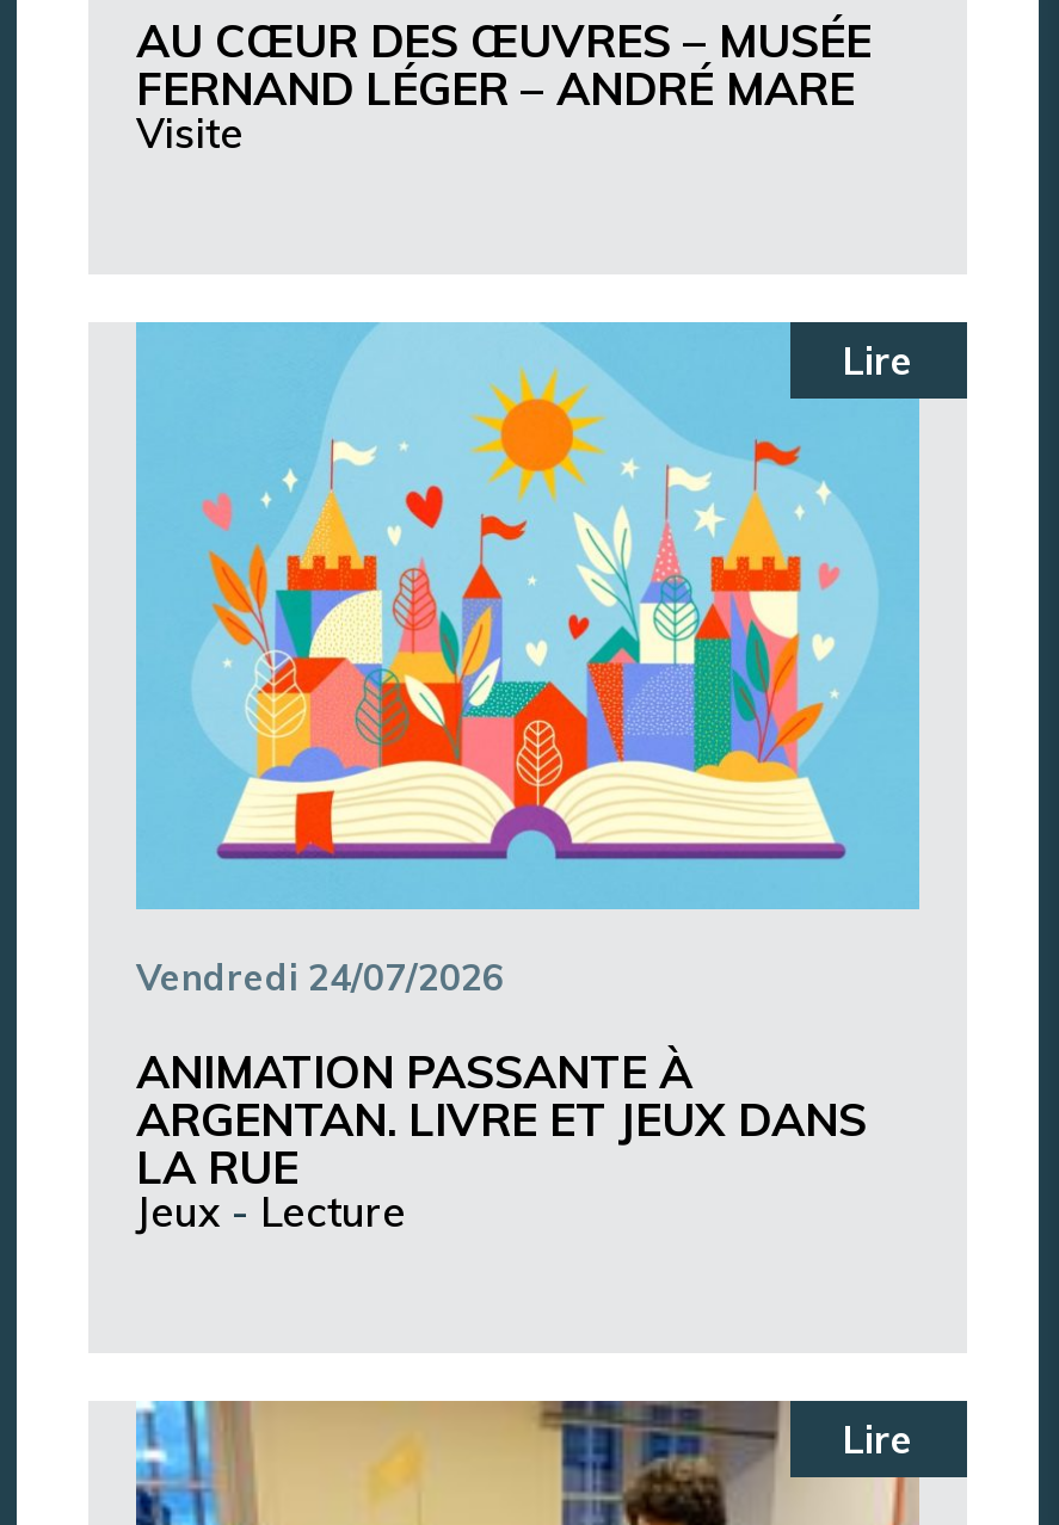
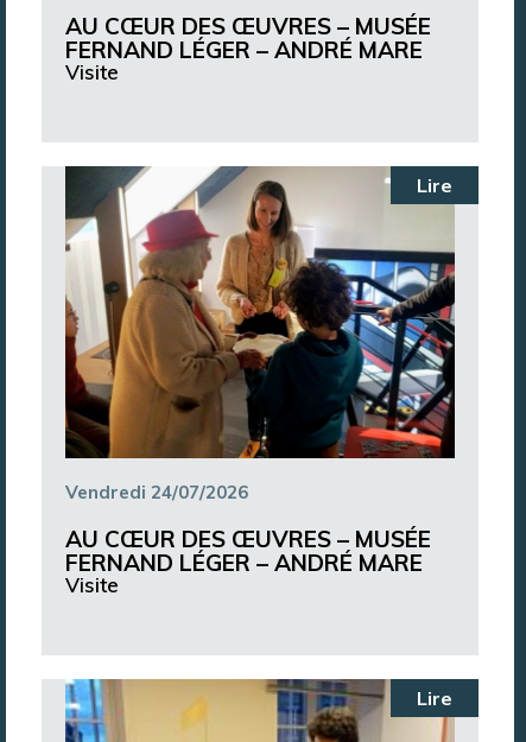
[134,320,922,912] [image] -> [64,165,456,459] [image]
[136,1041,867,1235] ANIMATION PASSANTE À | ARGENTAN. LIVRE ET JEUX DANS | LA RUE | Jeux -Lecture -> [65,525,431,598] AU CŒUR DES ŒUVRES – MUSÉE | FERNAND LÉGER – ANDRÉ MARE | Visite

